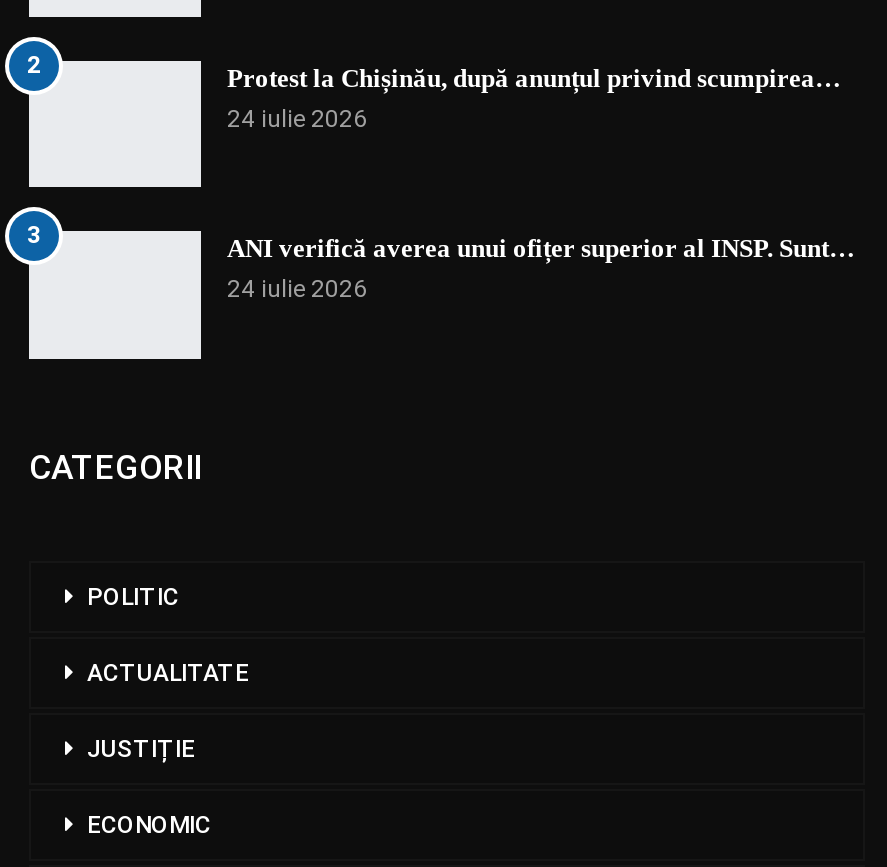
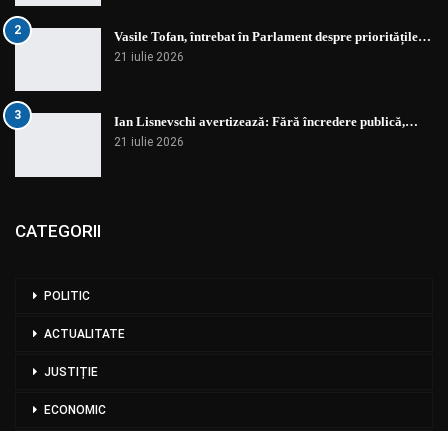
[227,63,841,133] Protest la Chișinău, după anunțul privind scumpirea… | 24 iulie 2026 -> [114,29,431,64] Vasile Tofan, întrebat în Parlament despre prioritățile… | 21 iulie 2026
[227,234,855,304] ANI verifică averea unui ofițer superior al INSP. Sunt… | 24 iulie 2026 -> [114,114,418,149] Ian Lisnevschi avertizează: Fără încredere publică,… | 21 iulie 2026

